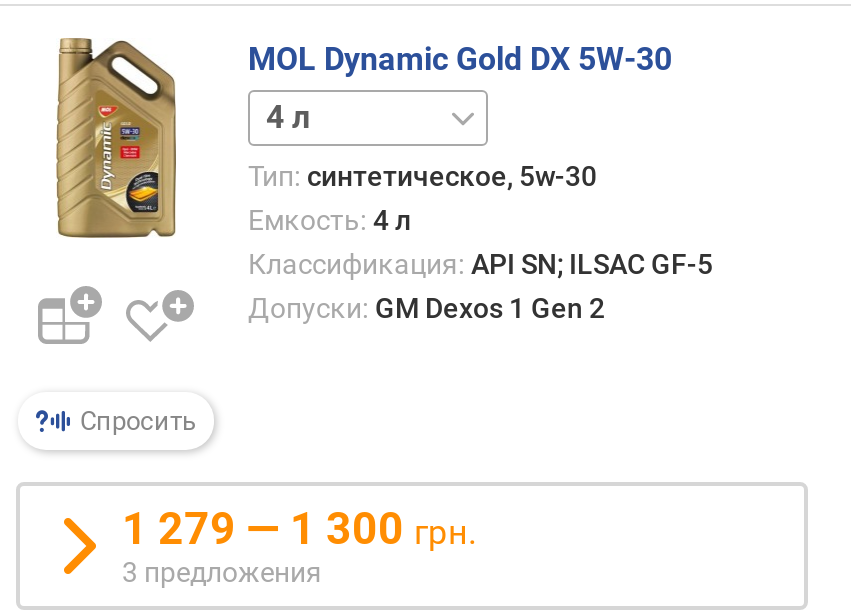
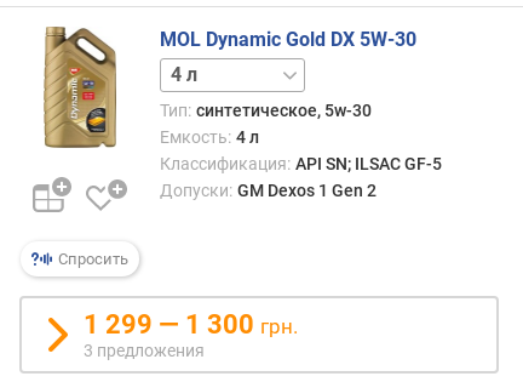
[122,504,476,554] 1 279 — 1 300 грн. -> [84,309,298,340] 1 299 — 1 300 грн.

